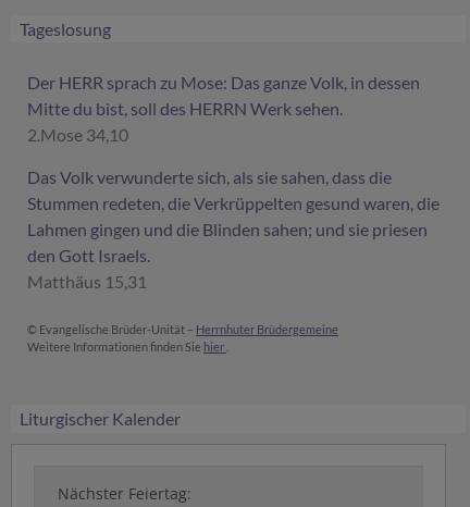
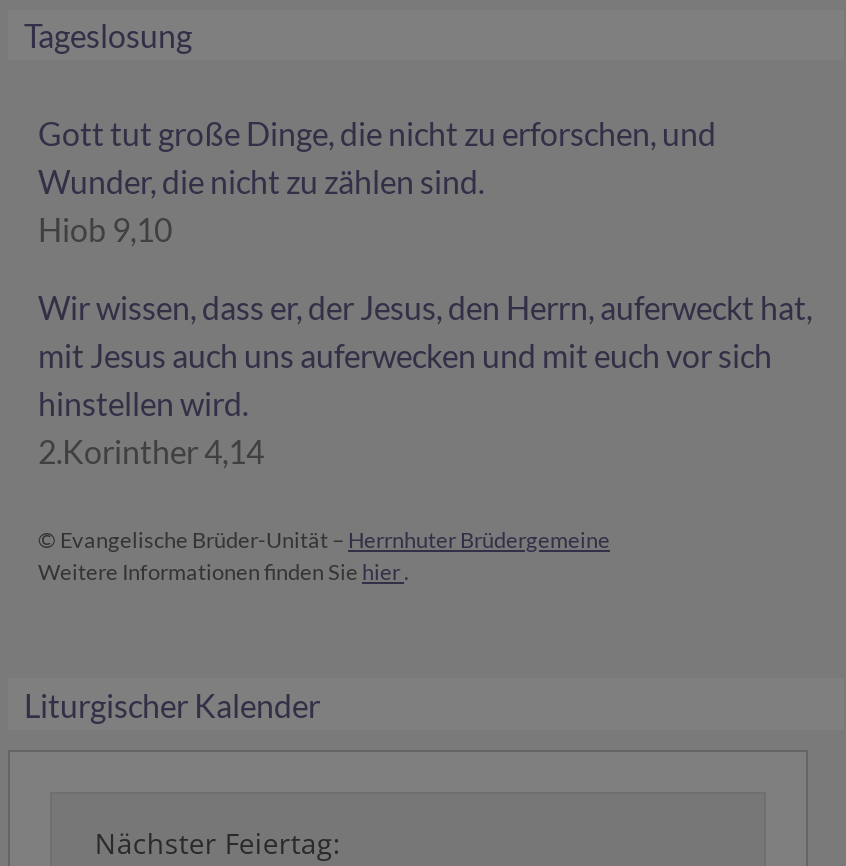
[27,72,420,145] Der HERR sprach zu Mose: Das ganze Volk, in dessen | Mitte du bist, soll des HERRN Werk sehen. | 2.Mose 34,10 -> [38,114,716,248] Gott tut große Dinge, die nicht zu erforschen, und | Wunder, die nicht zu zählen sind. | Hiob 9,10
[27,167,440,292] Das Volk verwunderte sich, als sie sahen, dass die | Stummen redeten, die Verkrüppelten gesund waren, die | Lahmen gingen und die Blinden sahen; und sie priesen | den Gott Israels. | Matthäus 15,31 -> [38,288,812,470] Wir wissen, dass er, der Jesus, den Herrn, auferweckt hat, | mit Jesus auch uns auferwecken und mit euch vor sich | hinstellen wird. | 2.Korinther 4,14

